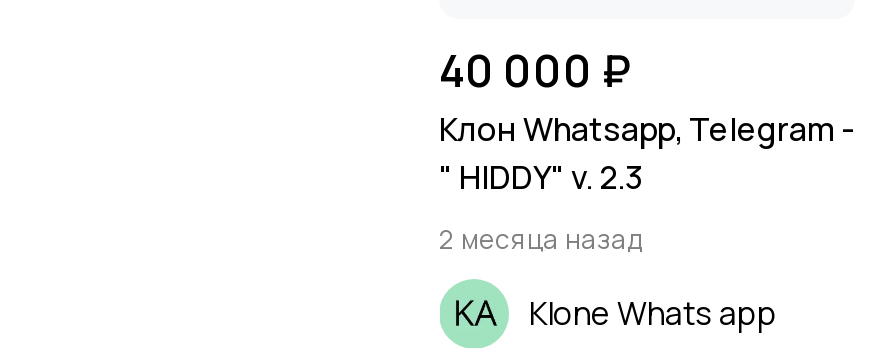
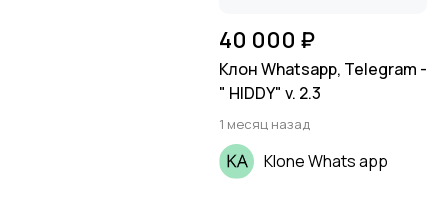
[439,221,643,257] 2 месяца назад -> [219,115,310,133] 1 месяц назад

